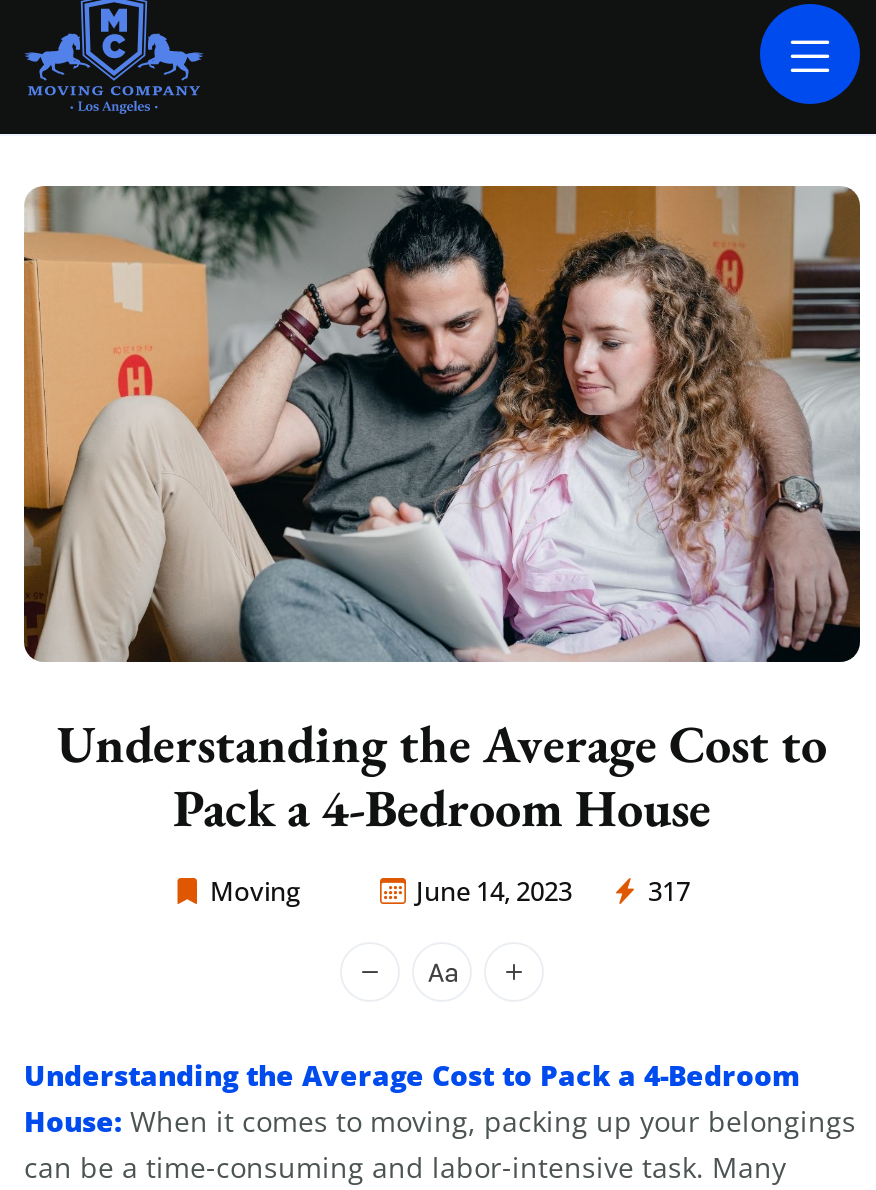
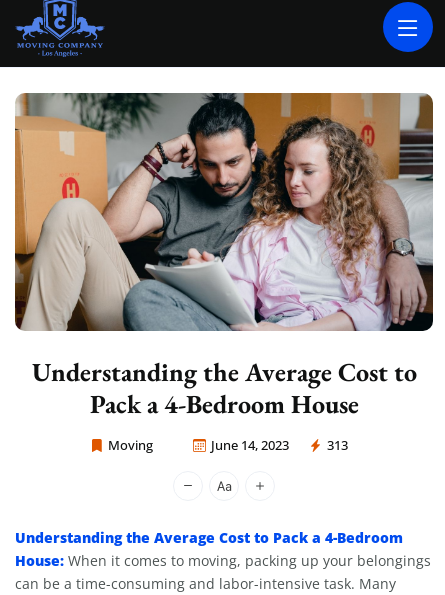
[648,873,690,909] 317 -> [327,437,348,455] 313

